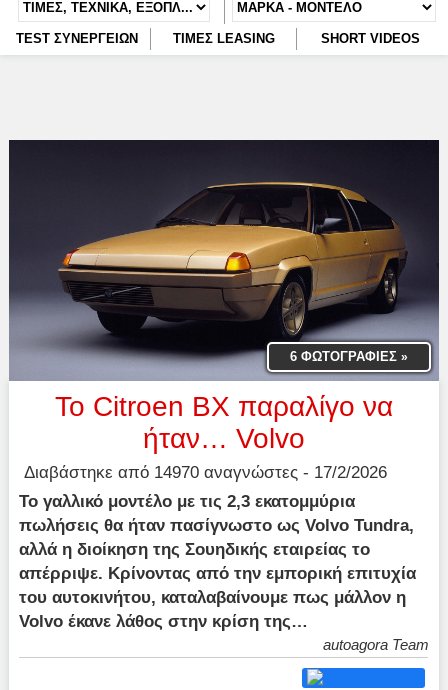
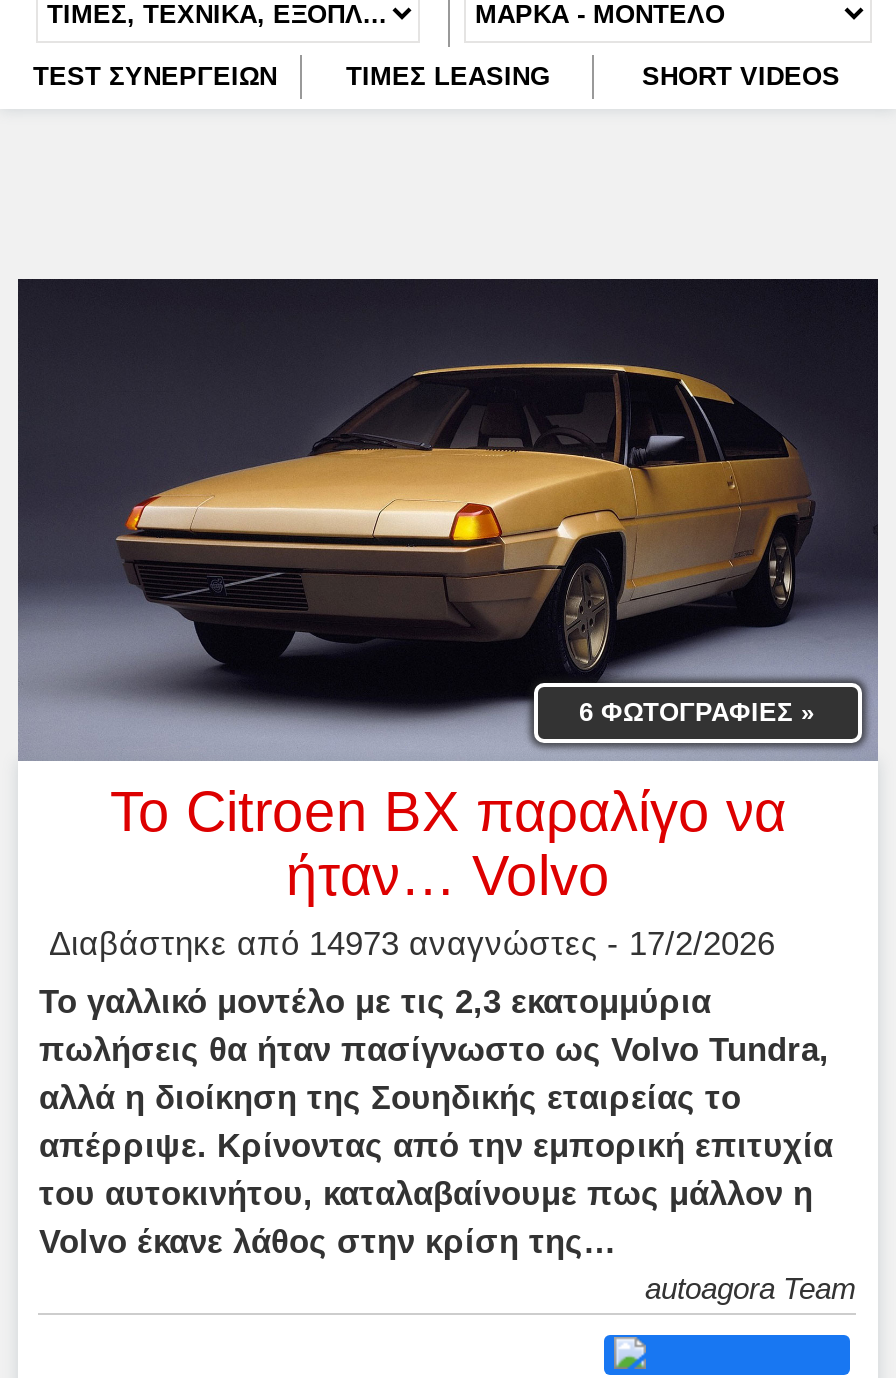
[24,463,387,481] Διαβάστηκε από 14970 αναγνώστες - 17/2/2026 -> [49,926,775,962] Διαβάστηκε από 14973 αναγνώστες - 17/2/2026

